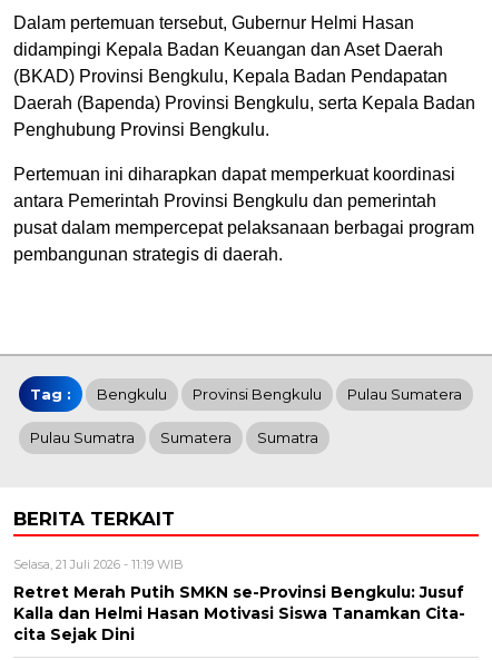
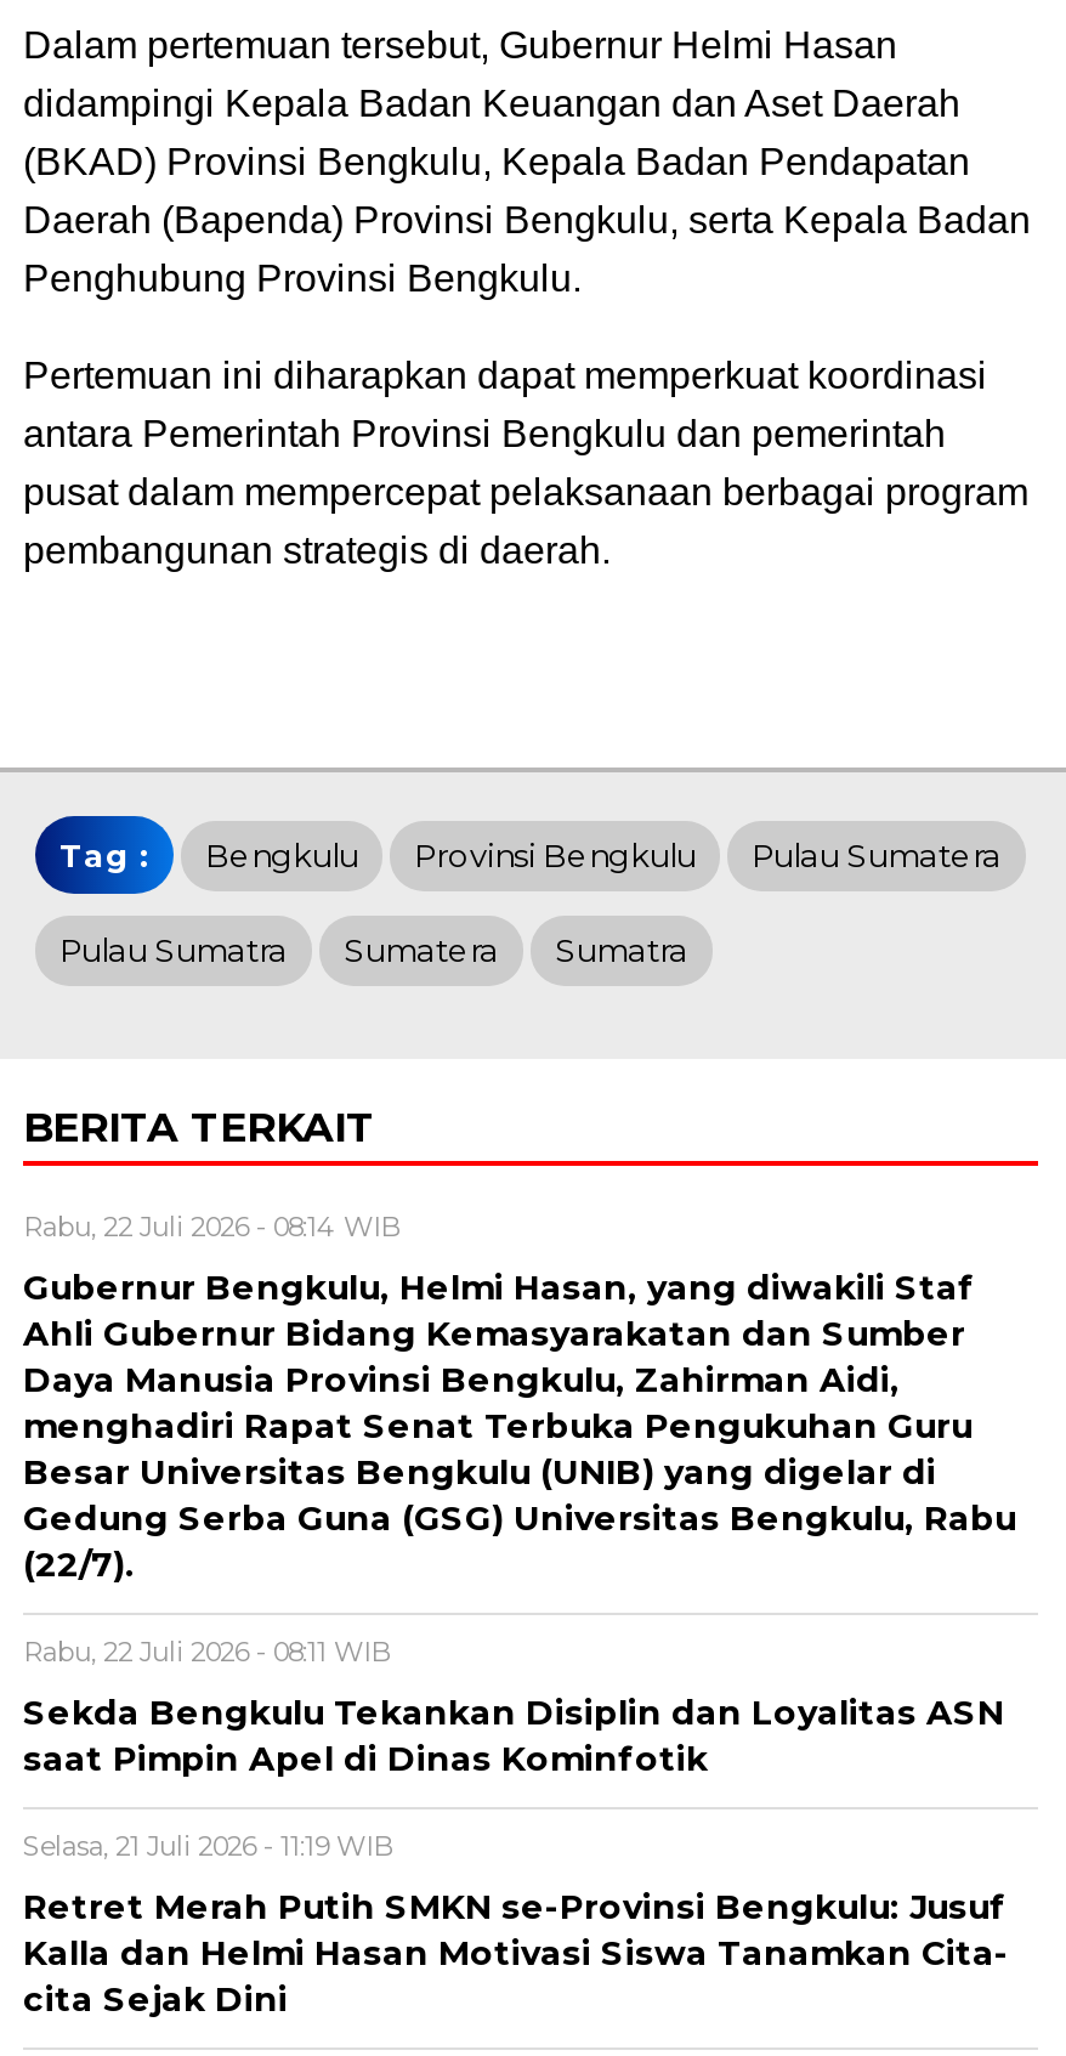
none -> [23,1211,1016,1779] Rabu, 22 Juli 2026 - 08:14 WIB | Gubernur Bengkulu, Helmi Hasan, yang diwakili Staf | Ahli Gubernur Bidang Kemasyarakatan dan Sumber | Daya Manusia Provinsi Bengkulu, Zahirman Aidi, | menghadiri Rapat Senat Terbuka Pengukuhan Guru | Besar Universitas Bengkulu (UNIB) yang digelar di | Gedung Serba Guna (GSG) Universitas Bengkulu, Rabu | (22/7). | Rabu, 22 Juli 2026 - 08:11 WIB | Sekda Bengkulu Tekankan Disiplin dan Loyalitas ASN | saat Pimpin Apel di Dinas Kominfotik

